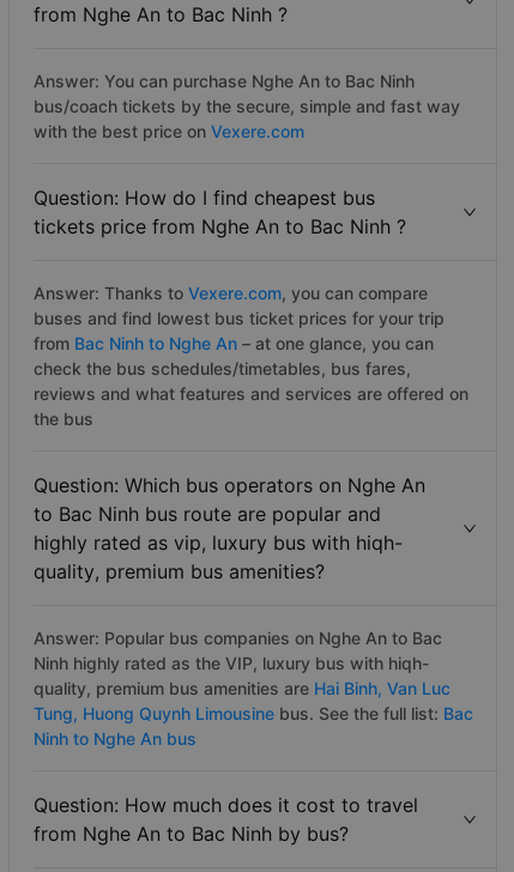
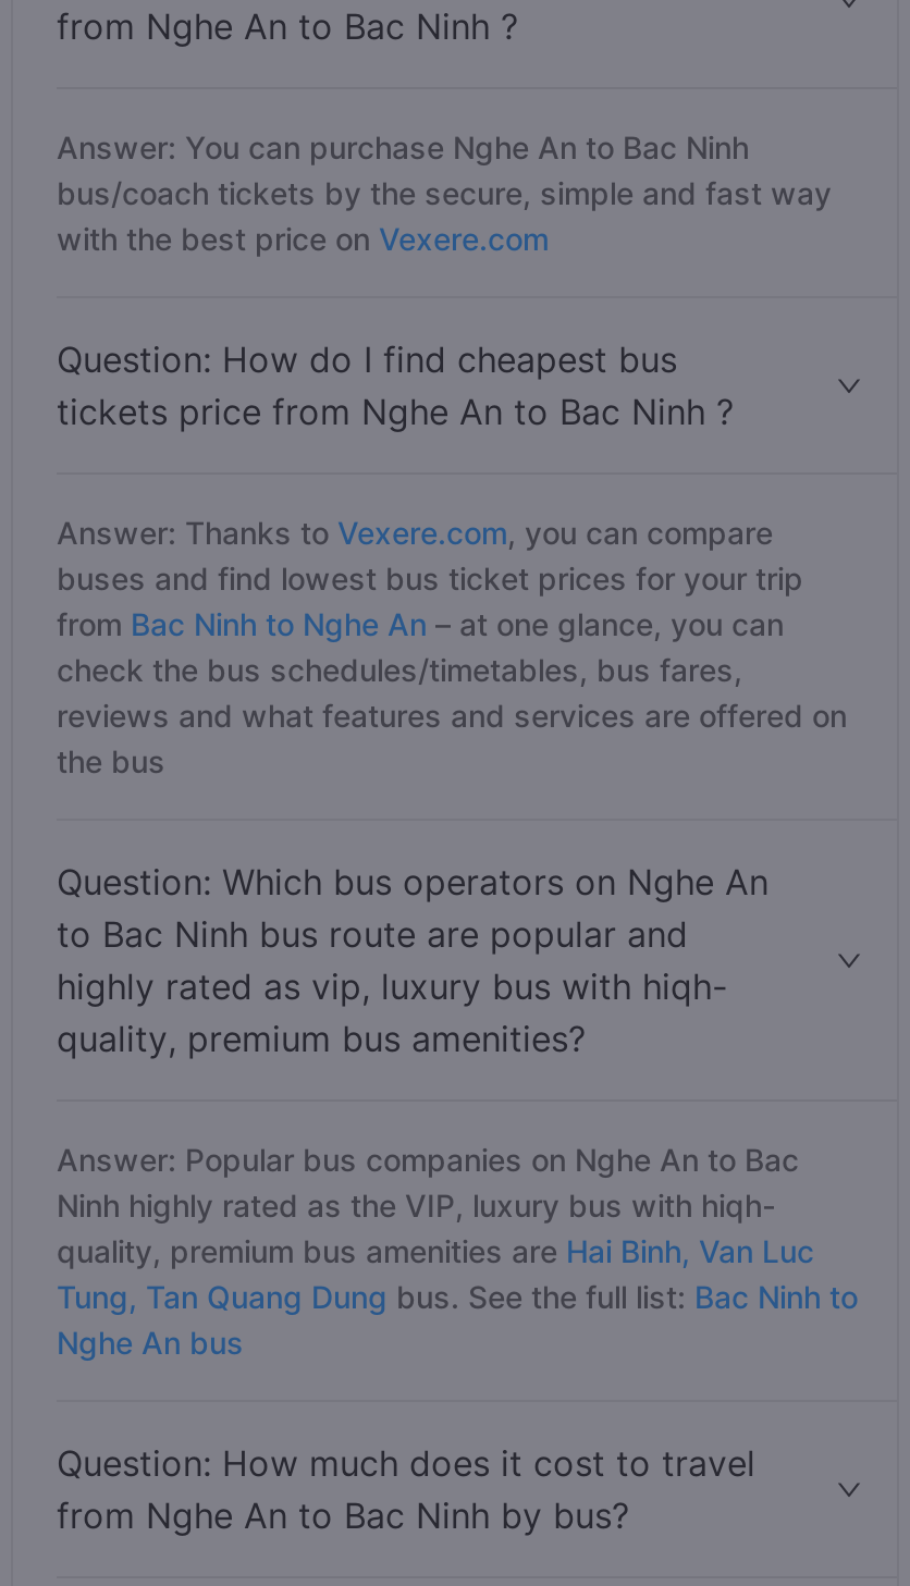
[34,703,473,749] Tung, Huong Quynh Limousine bus. See the full list: Bac | Ninh to Nghe An bus -> [57,1278,858,1361] Tung, Tan Quang Dung bus. See the full list: Bac Ninh to | Nghe An bus

